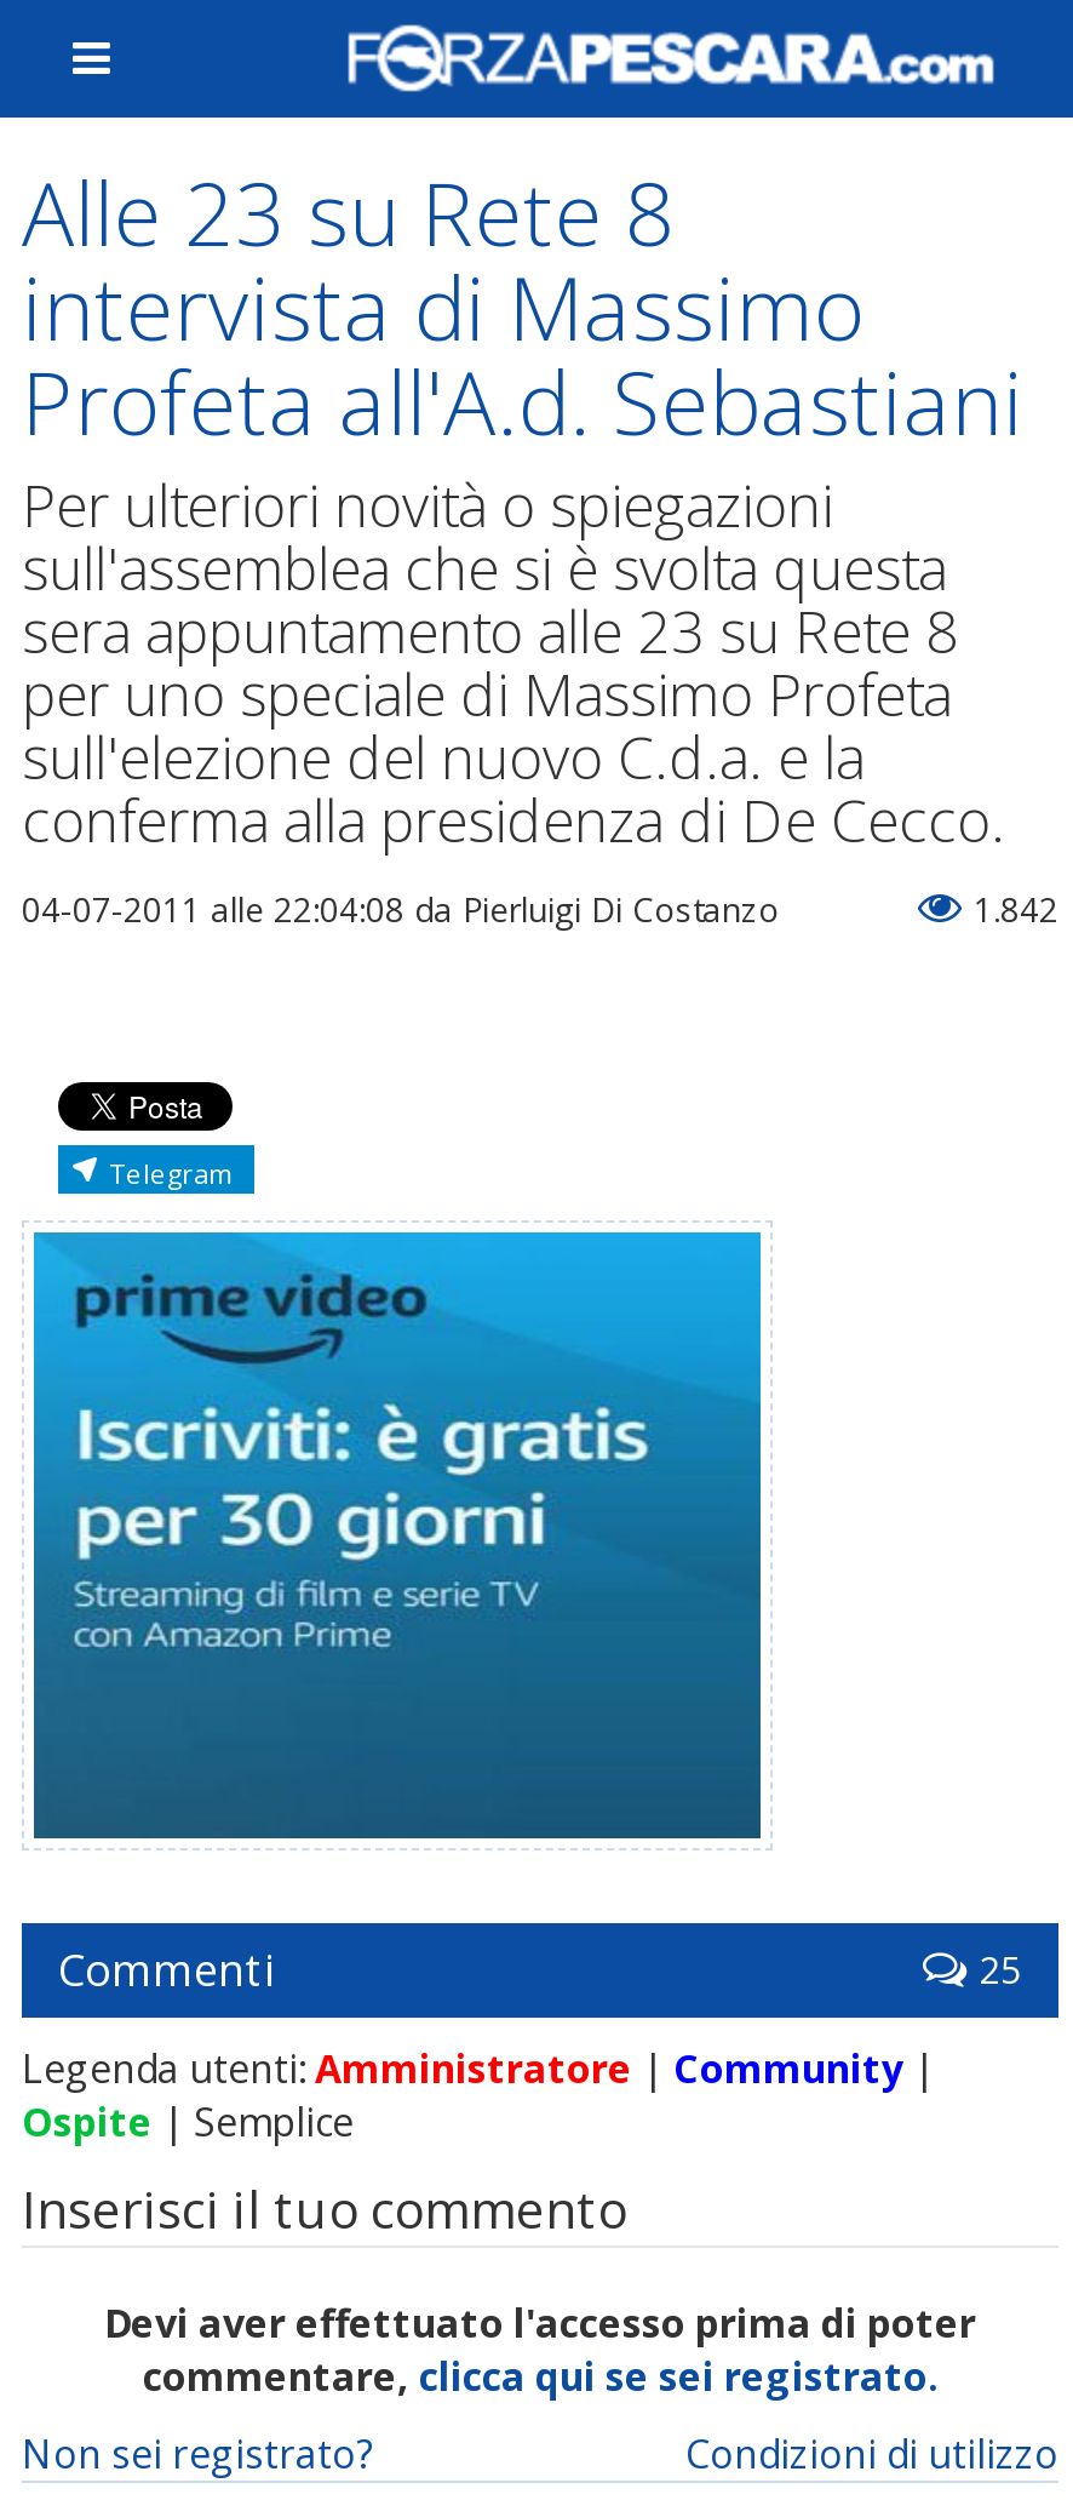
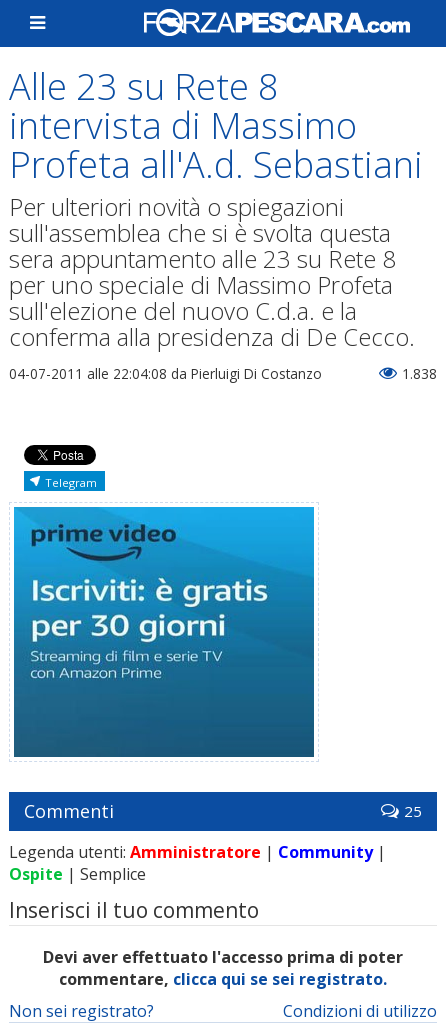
[974,886,1058,932] 1.842 -> [402,364,437,383] 1.838

